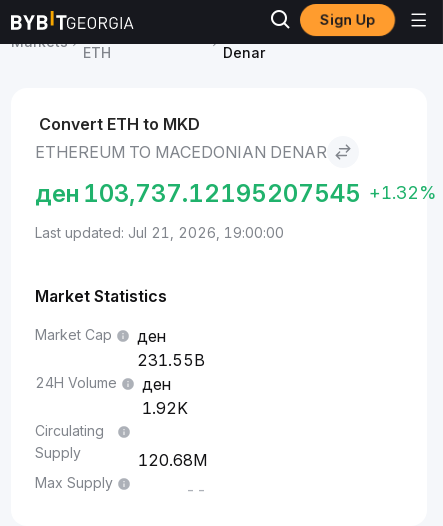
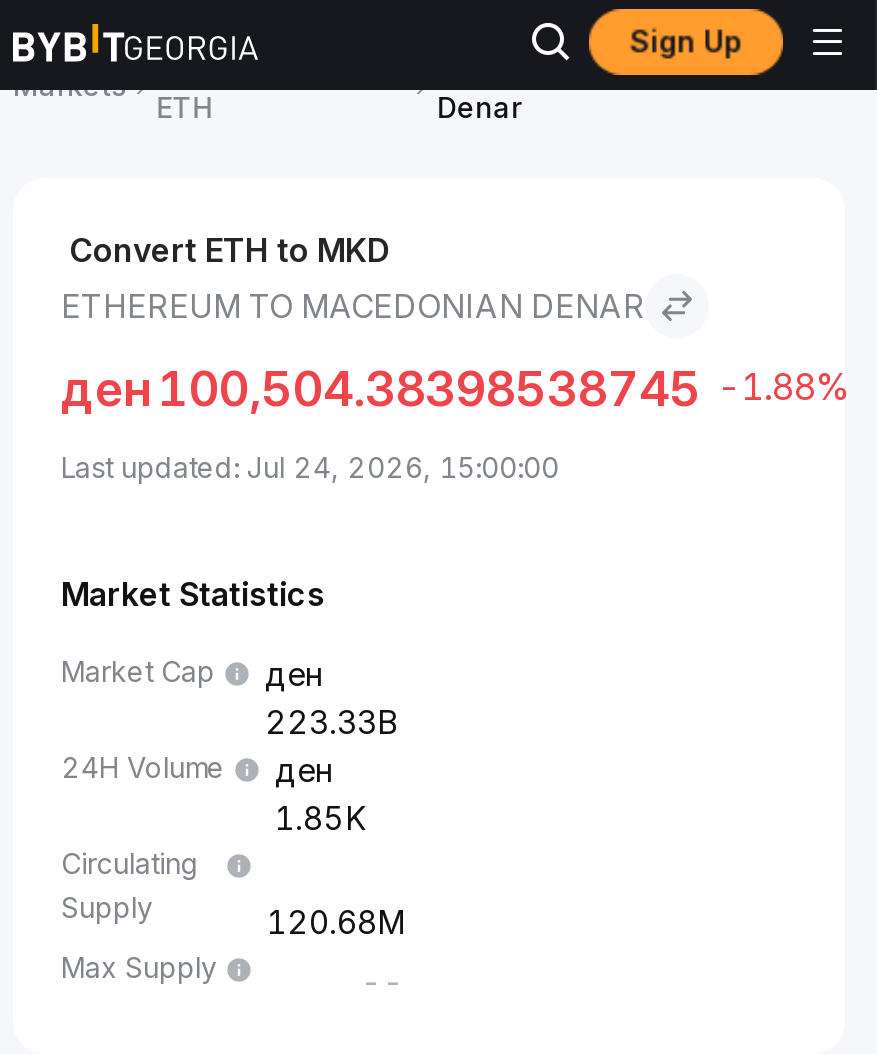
[35,179,436,208] ден 103,737.12195207545 +1.32% -> [61,360,849,418] ден 100,504.38398538745 -1.88%
[35,224,284,241] Last updated: Jul 21, 2026, 19:00:00 -> [61,450,559,484] Last updated: Jul 24, 2026, 15:00:00
[137,350,205,370] 231.55B -> [265,702,399,742] 223.33B
[142,398,188,418] 1.92K -> [275,798,367,838] 1.85K

